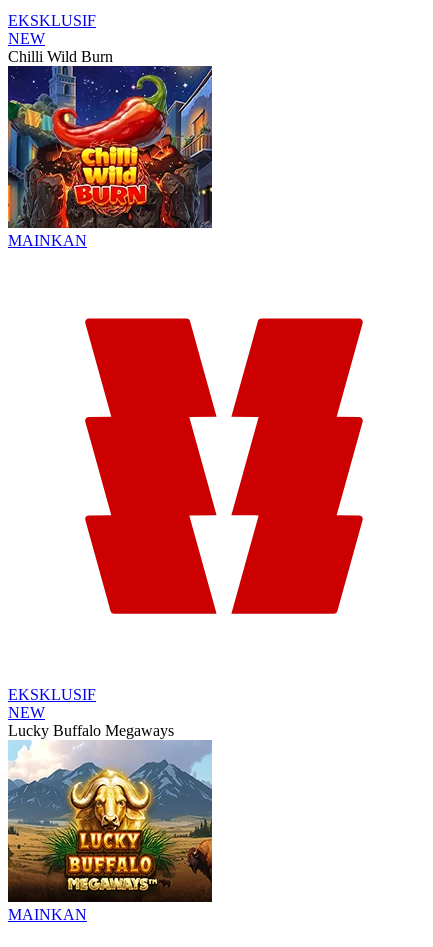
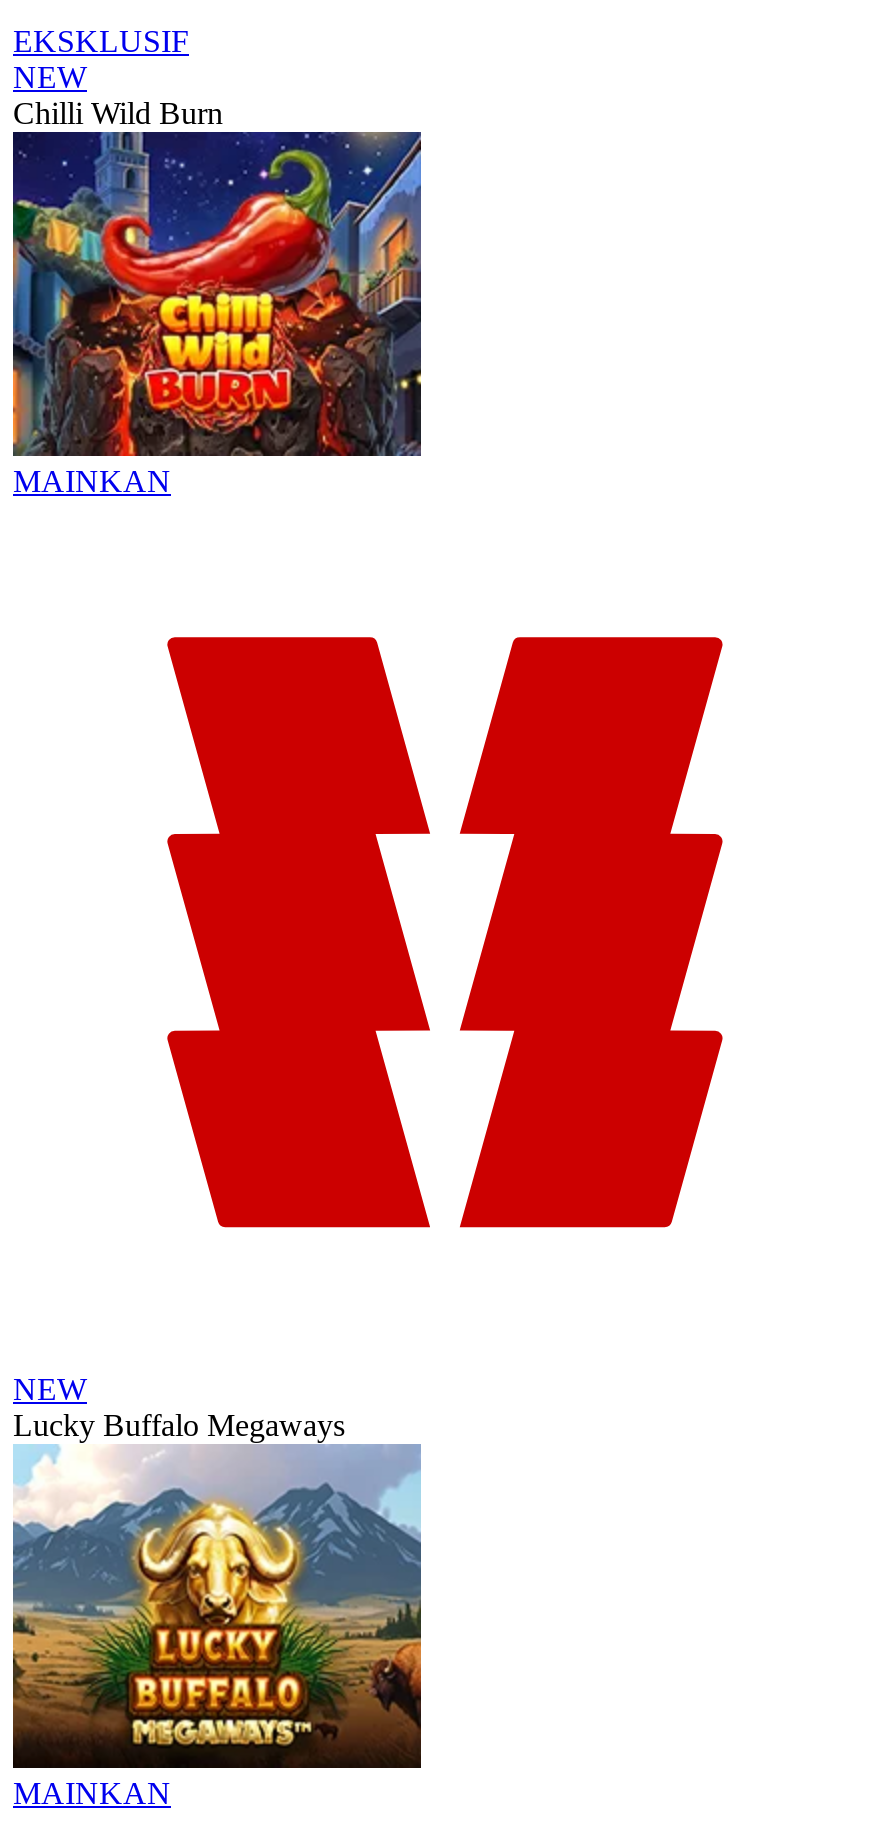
[8,686,96,703] EKSKLUSIF -> none

